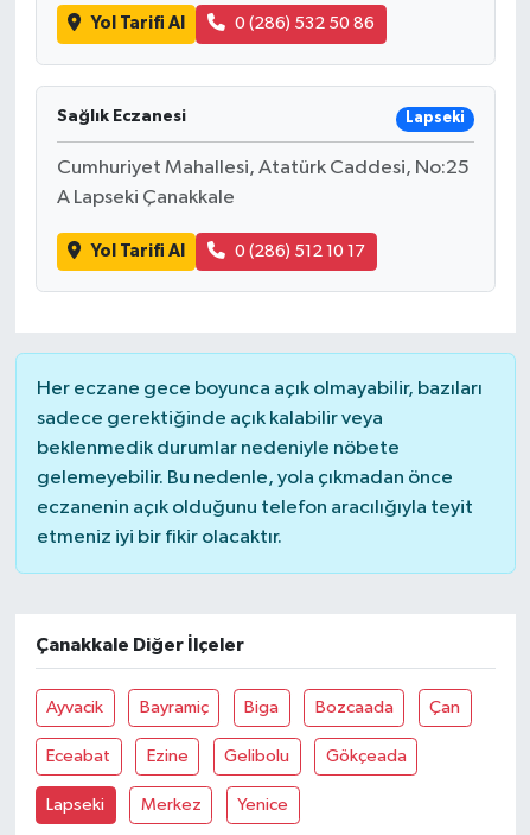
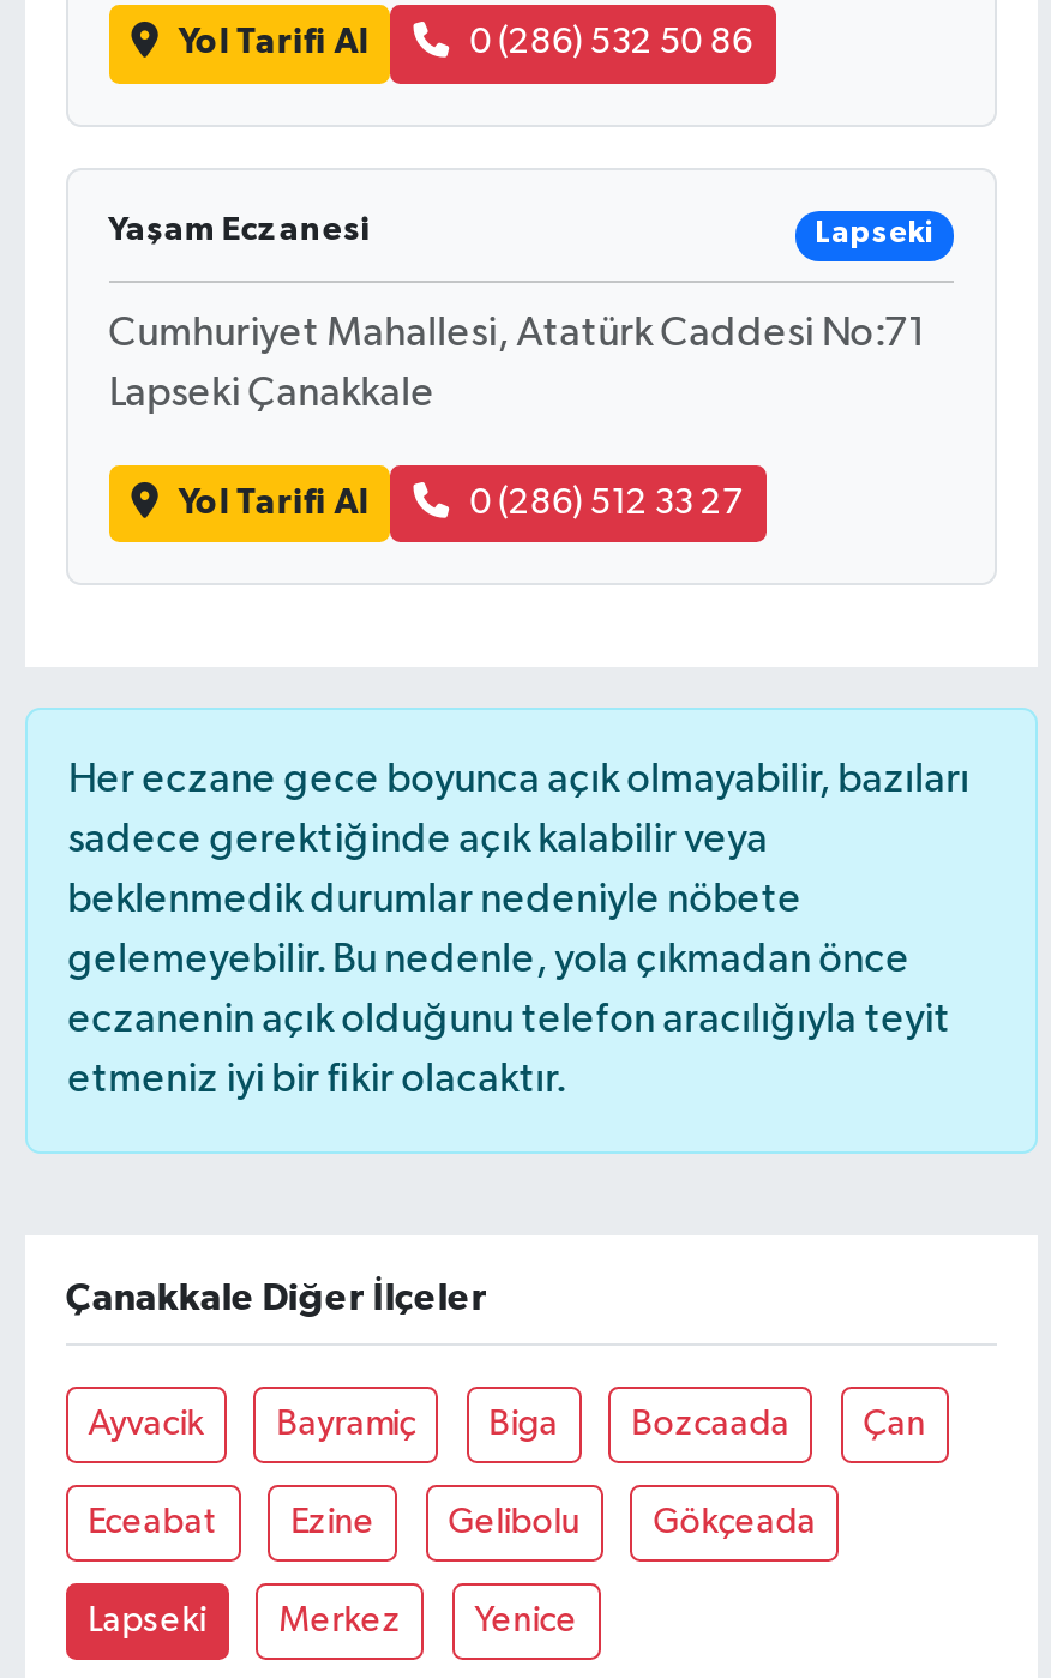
[57,108,186,124] Sağlık Eczanesi -> [109,213,370,246] Yaşam Eczanesi
[57,157,469,178] Cumhuriyet Mahallesi, Atatürk Caddesi, No:25 -> [109,313,925,354] Cumhuriyet Mahallesi, Atatürk Caddesi No:71
[57,187,235,207] A Lapseki Çanakkale -> [109,373,435,414] Lapseki Çanakkale
[235,242,365,260] 0 (286) 512 10 17 -> [470,484,743,520] 0 (286) 512 33 27

